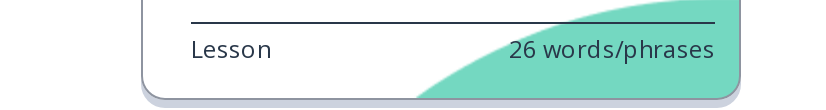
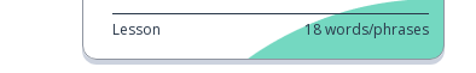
[509,32,715,66] 26 words/phrases -> [304,19,429,39] 18 words/phrases

